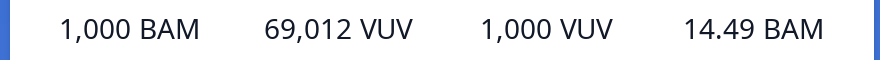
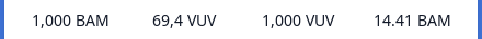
[264,9,412,47] 69,012 VUV -> [152,10,216,31] 69,4 VUV
[683,9,825,47] 14.49 BAM -> [373,10,451,31] 14.41 BAM

